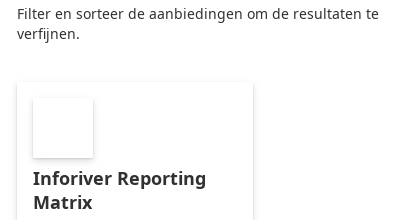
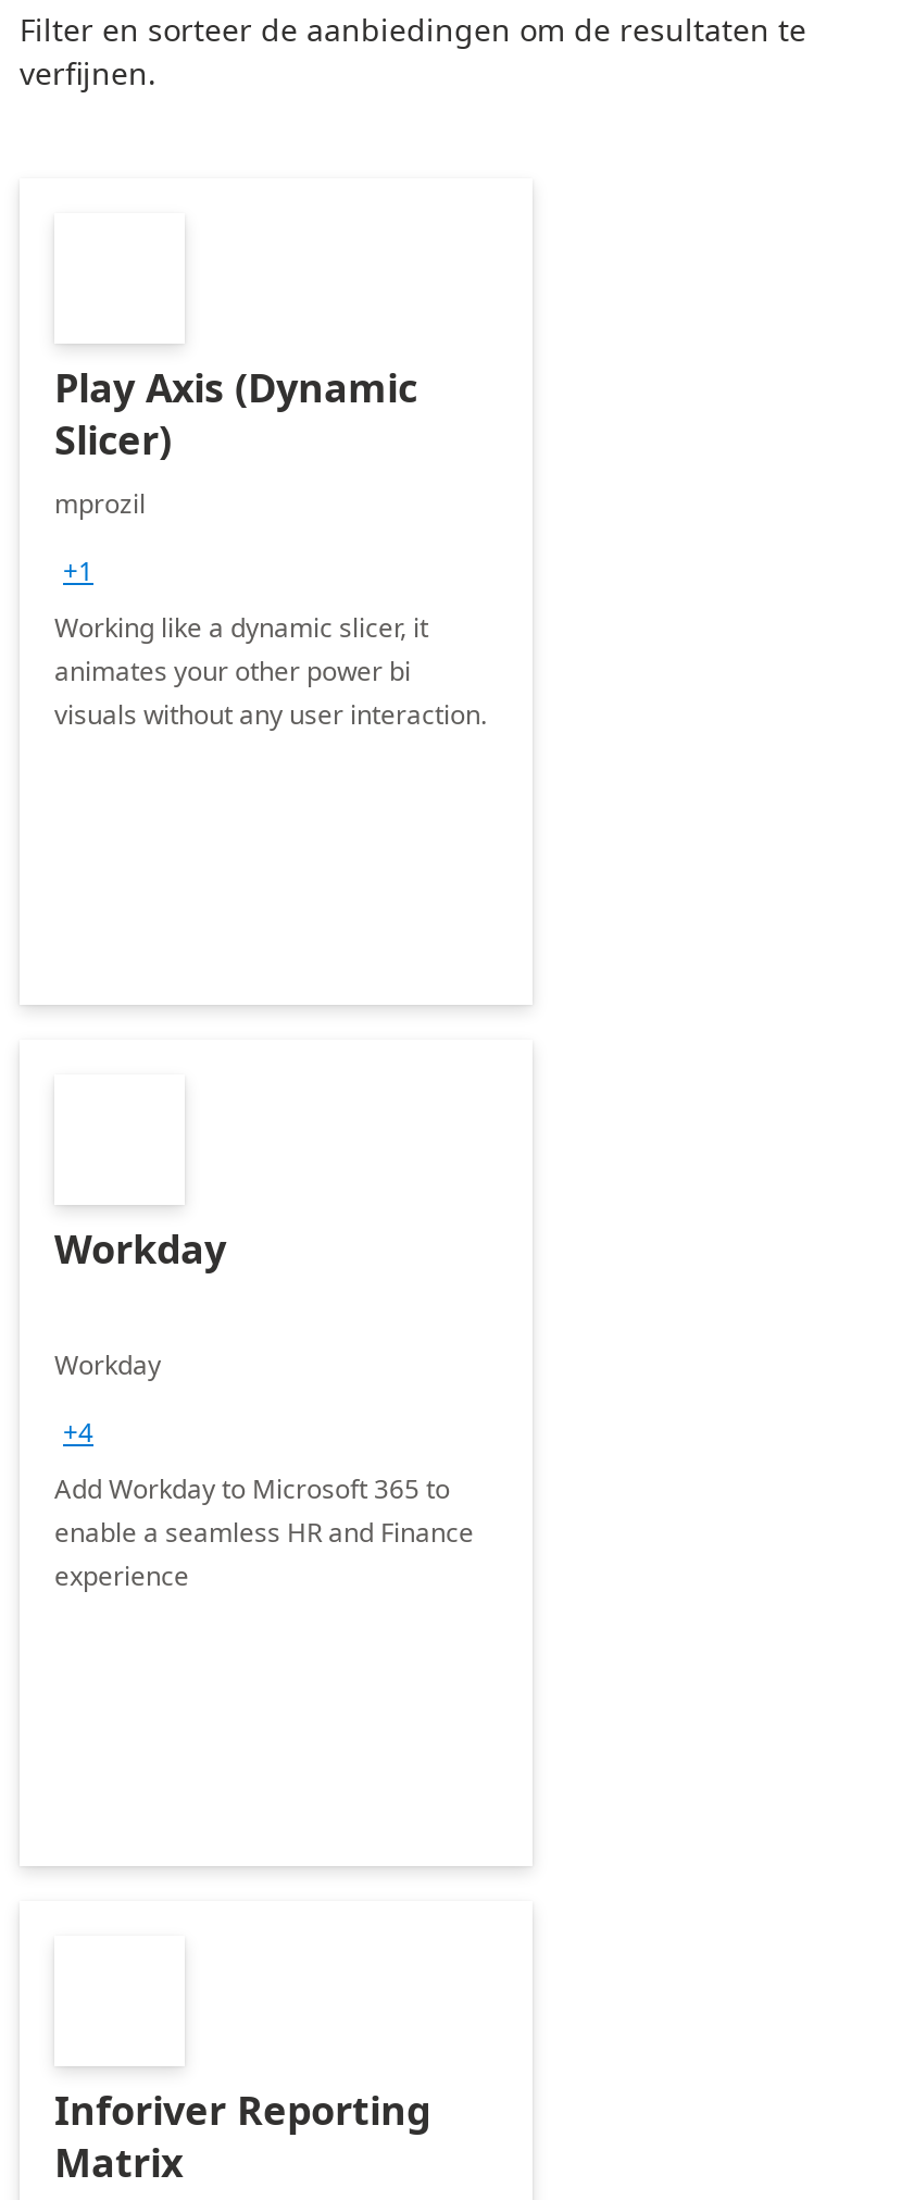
none -> [54,361,487,733] Play Axis (Dynamic | Slicer) | mprozil | +1 | Working like a dynamic slicer, it | animates your other power bi | visuals without any user interaction.
none -> [54,1222,474,1594] Workday | Workday | +4 | Add Workday to Microsoft 365 to | enable a seamless HR and Finance | experience

